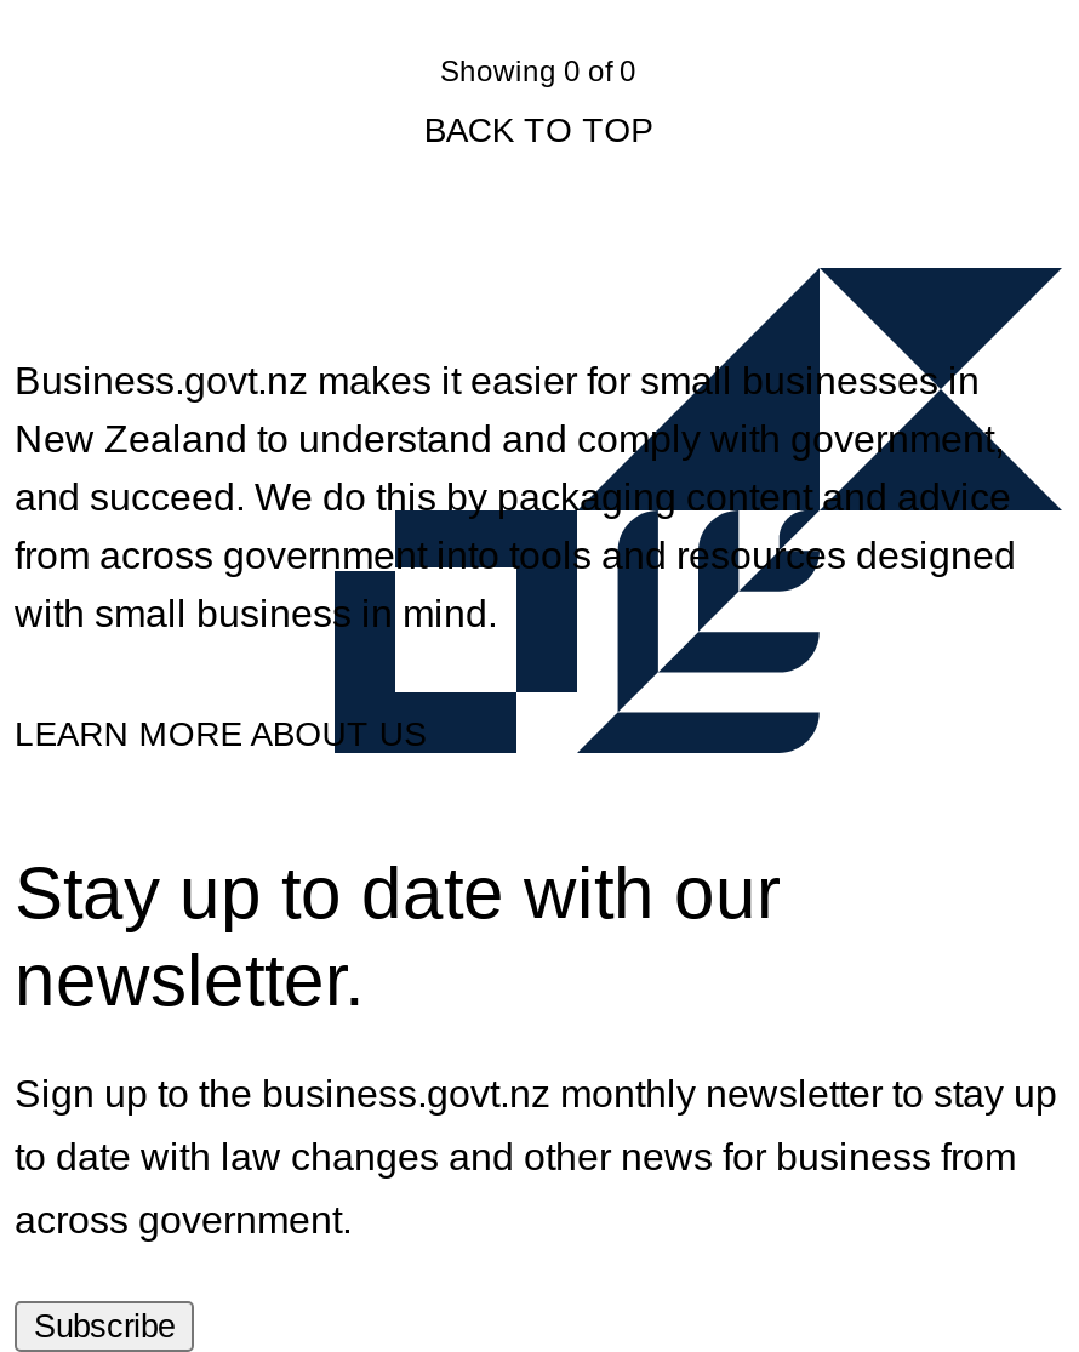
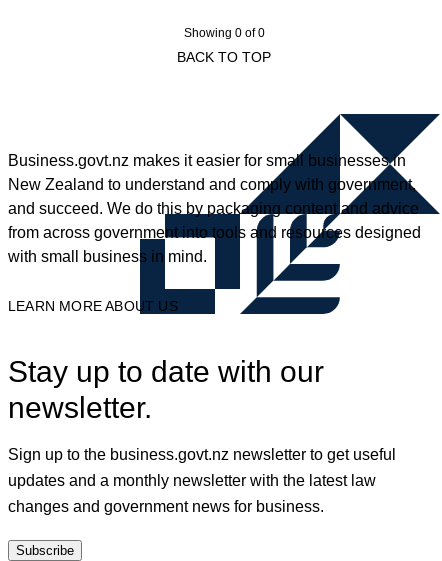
[15,1074,1057,1115] Sign up to the business.govt.nz monthly newsletter to stay up -> [8,446,396,463] Sign up to the business.govt.nz newsletter to get useful
[15,1137,1016,1178] to date with law changes and other news for business from -> [8,472,376,489] updates and a monthly newsletter with the latest law
[15,1200,352,1241] across government. -> [8,498,324,515] changes and government news for business.

